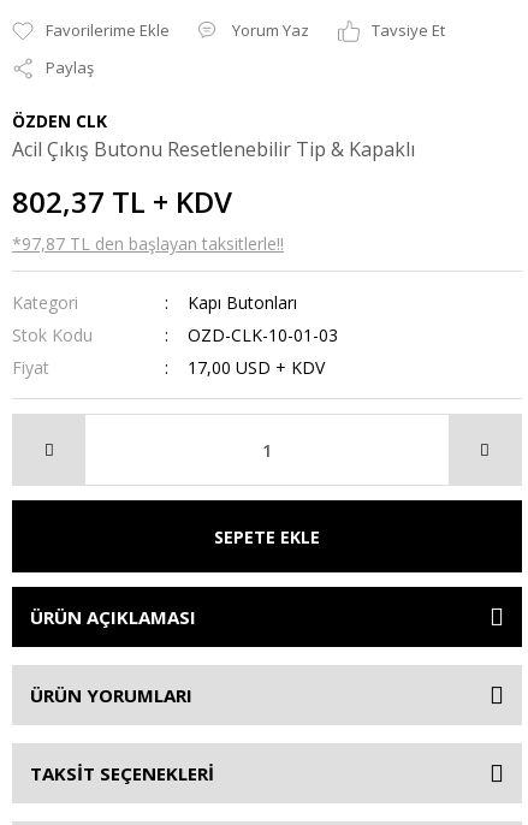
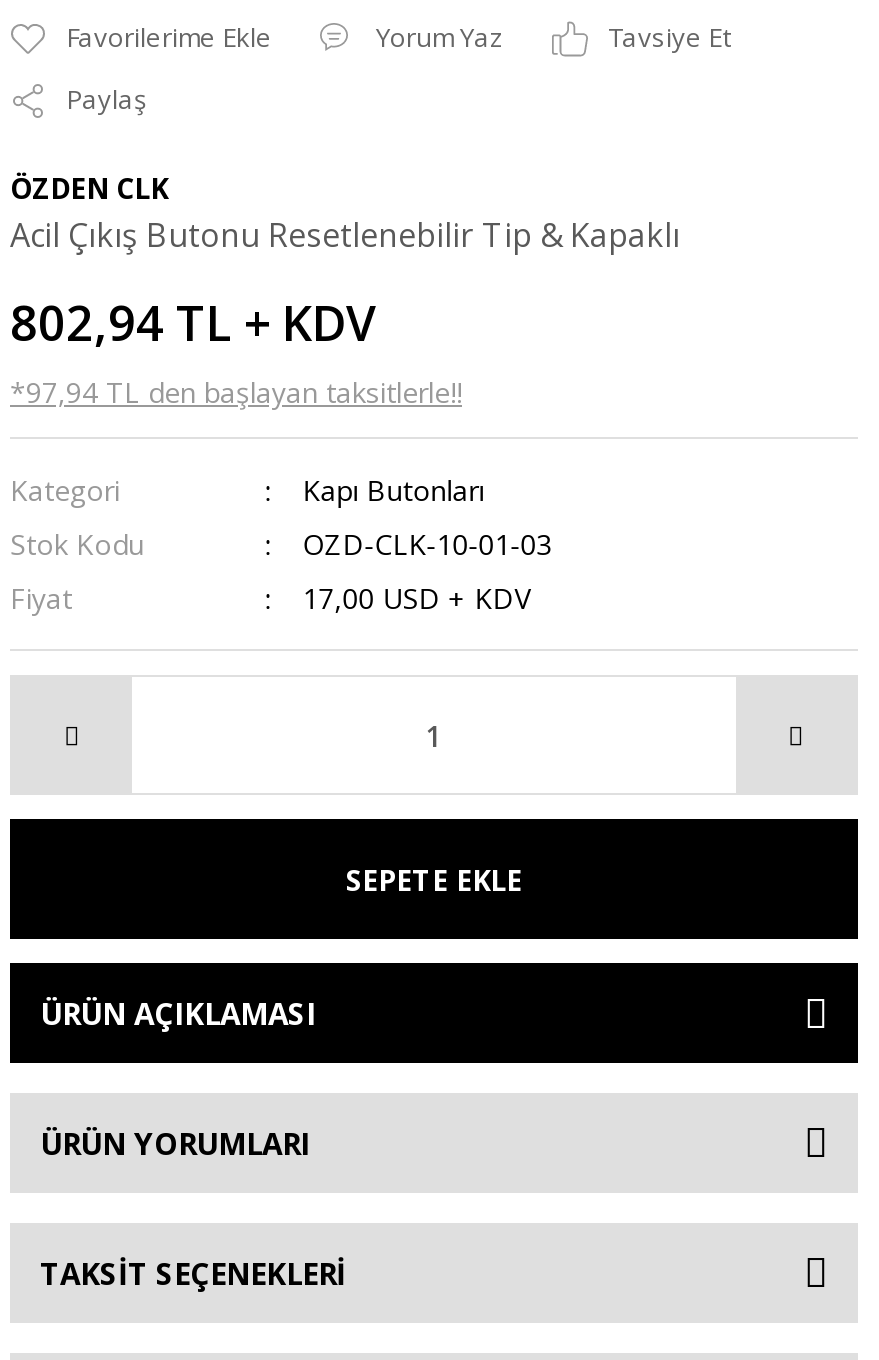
[12,182,232,221] 802,37 TL + KDV -> [10,289,376,355] 802,94 TL + KDV
[12,232,284,255] *97,87 TL den başlayan taksitlerle!! -> [10,373,462,411] *97,94 TL den başlayan taksitlerle!!

